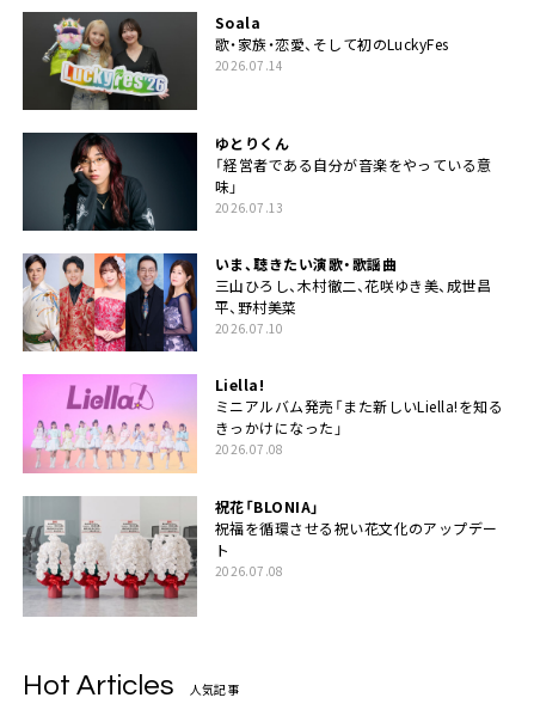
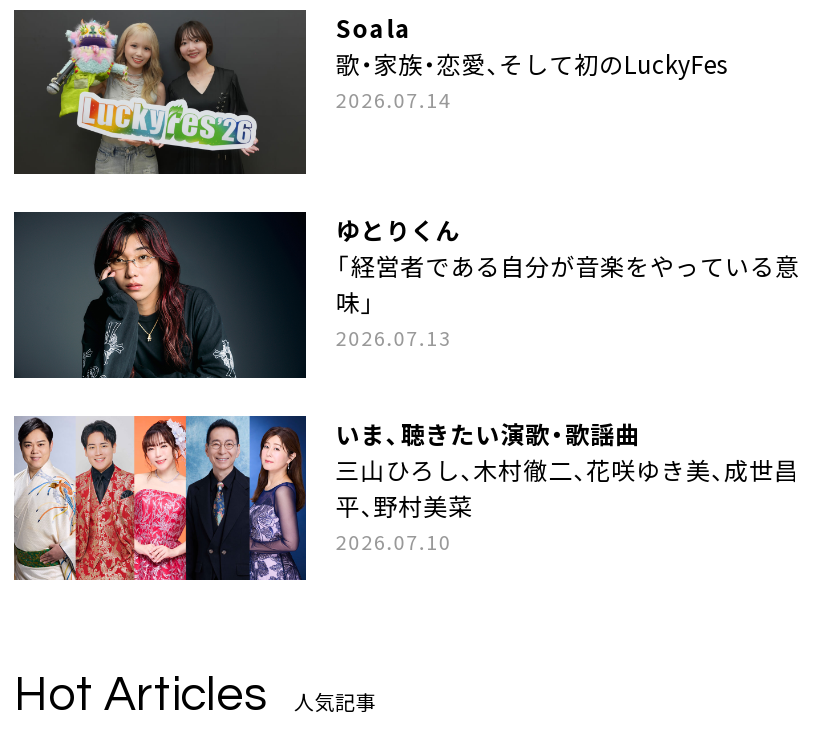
[22,373,503,579] [image] | Liella! | ミニアルバム発売「また新しいLiella!を知る | きっかけになった」 | 2026.07.08 | 祝花「BLONIA」 | 祝福を循環させる祝い花文化のアップデー | ト | 2026.07.08 -> none
[23,495,197,617] [image] -> none

